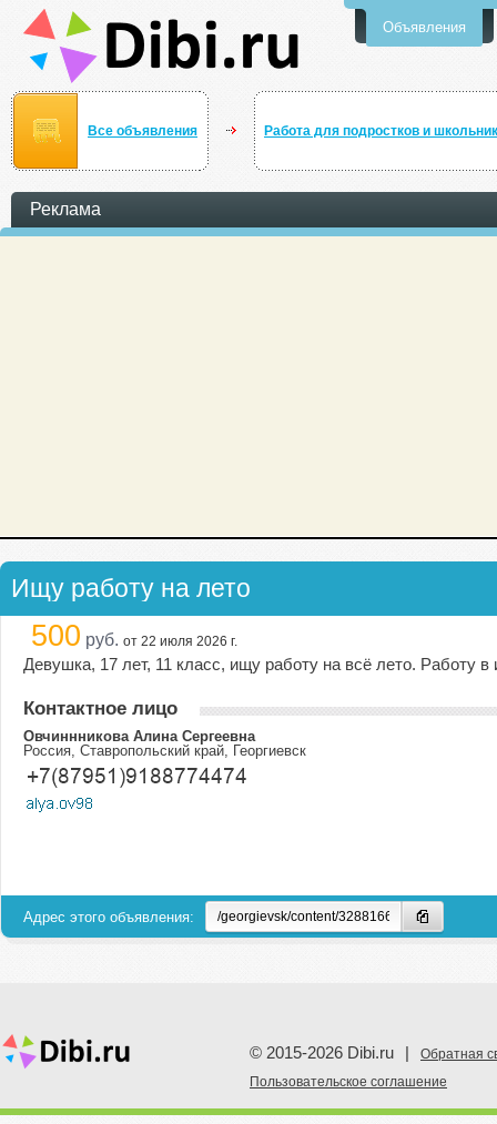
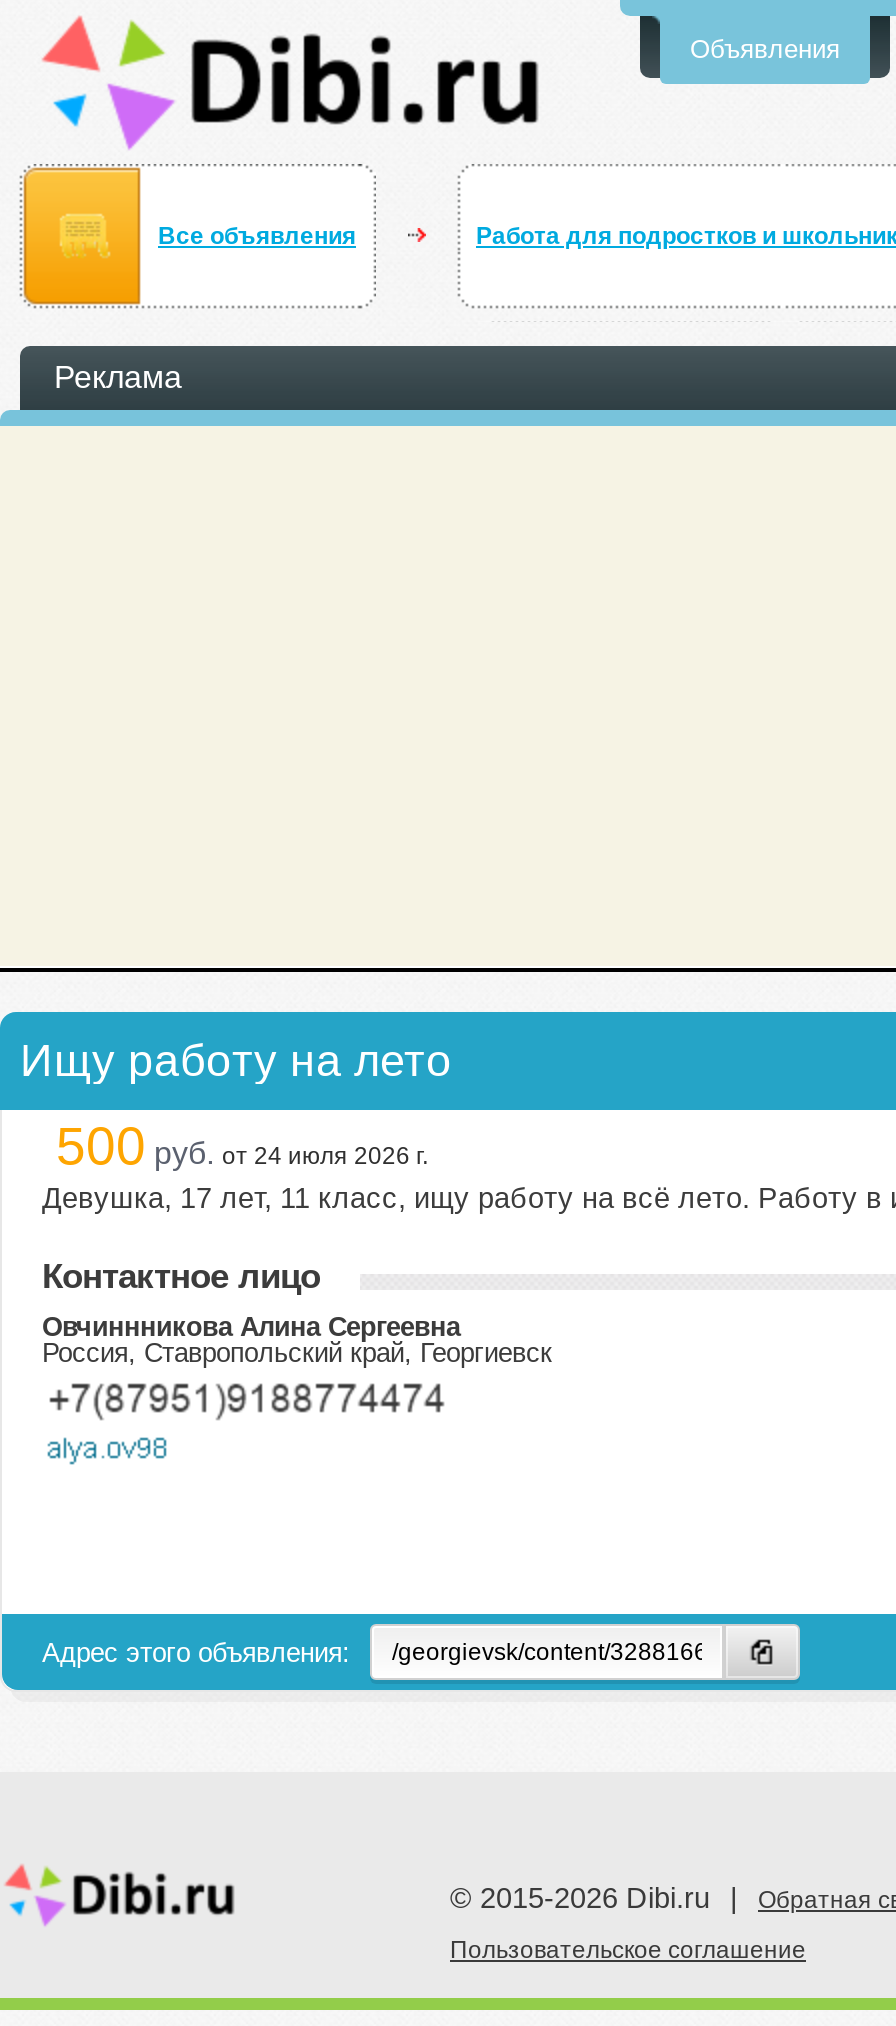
[31,619,237,652] 500 руб. от 22 июля 2026 г. -> [56,1116,428,1176] 500 руб. от 24 июля 2026 г.

